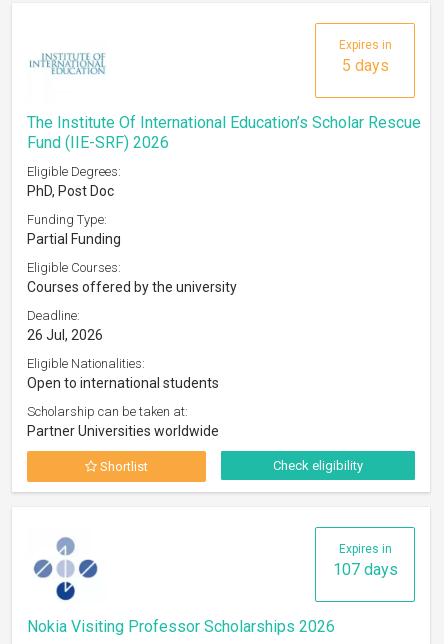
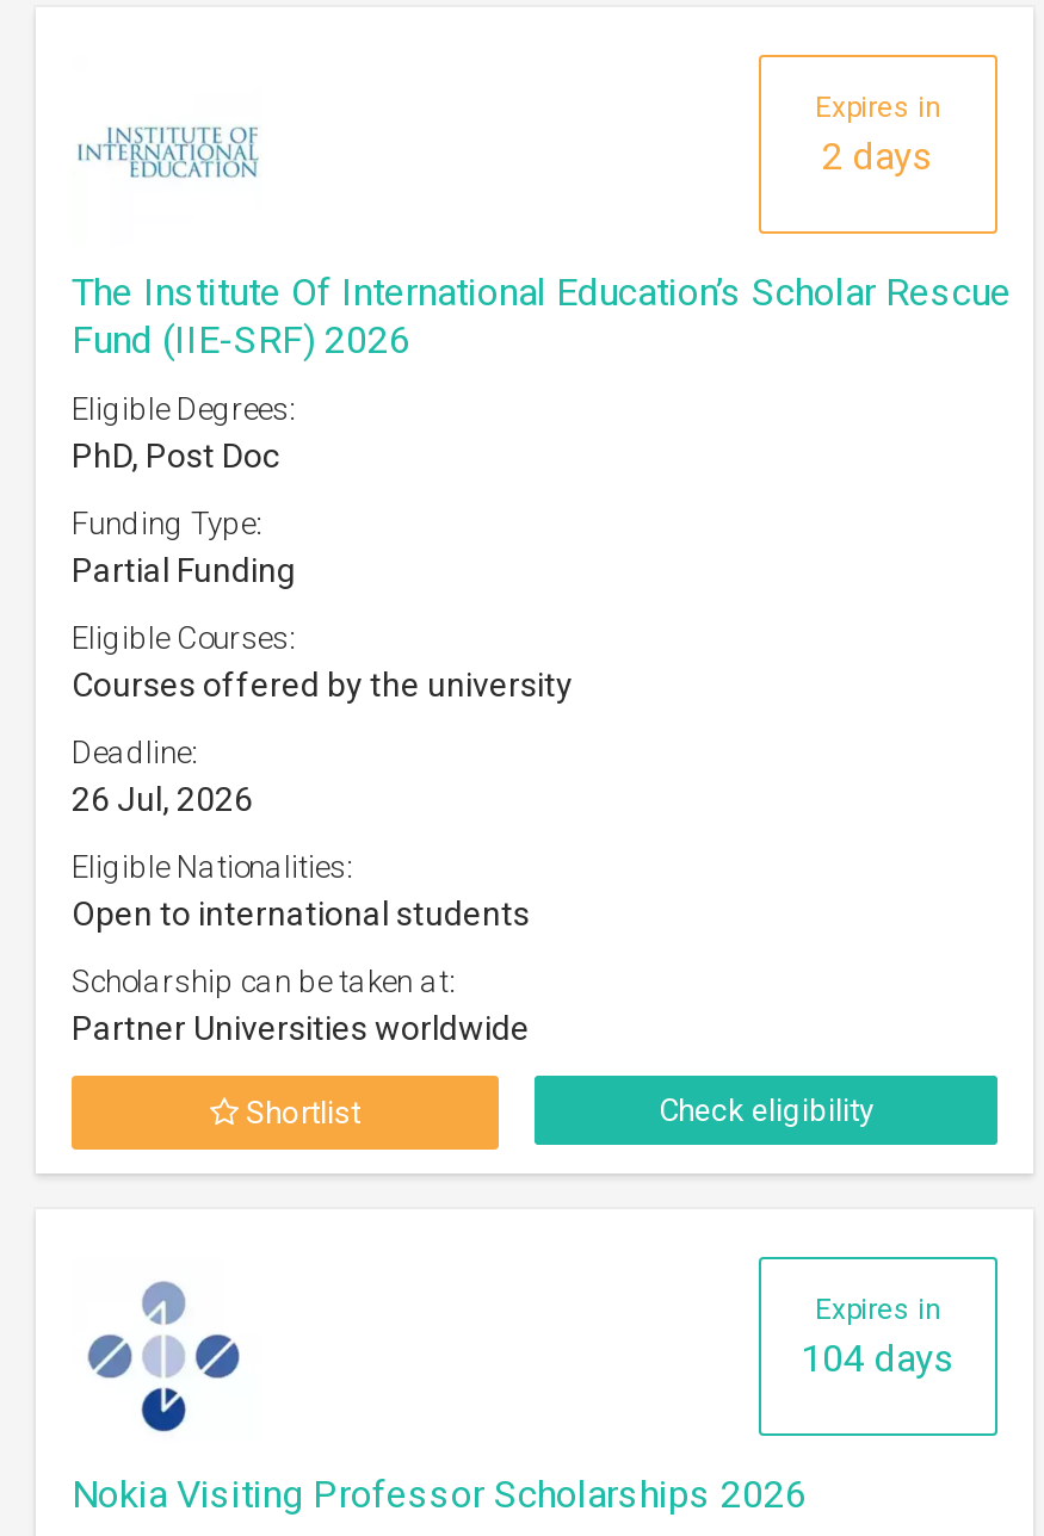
[341,56,388,75] 5 days -> [822,134,934,179] 2 days
[332,560,397,579] 107 days -> [801,1336,956,1381] 104 days

